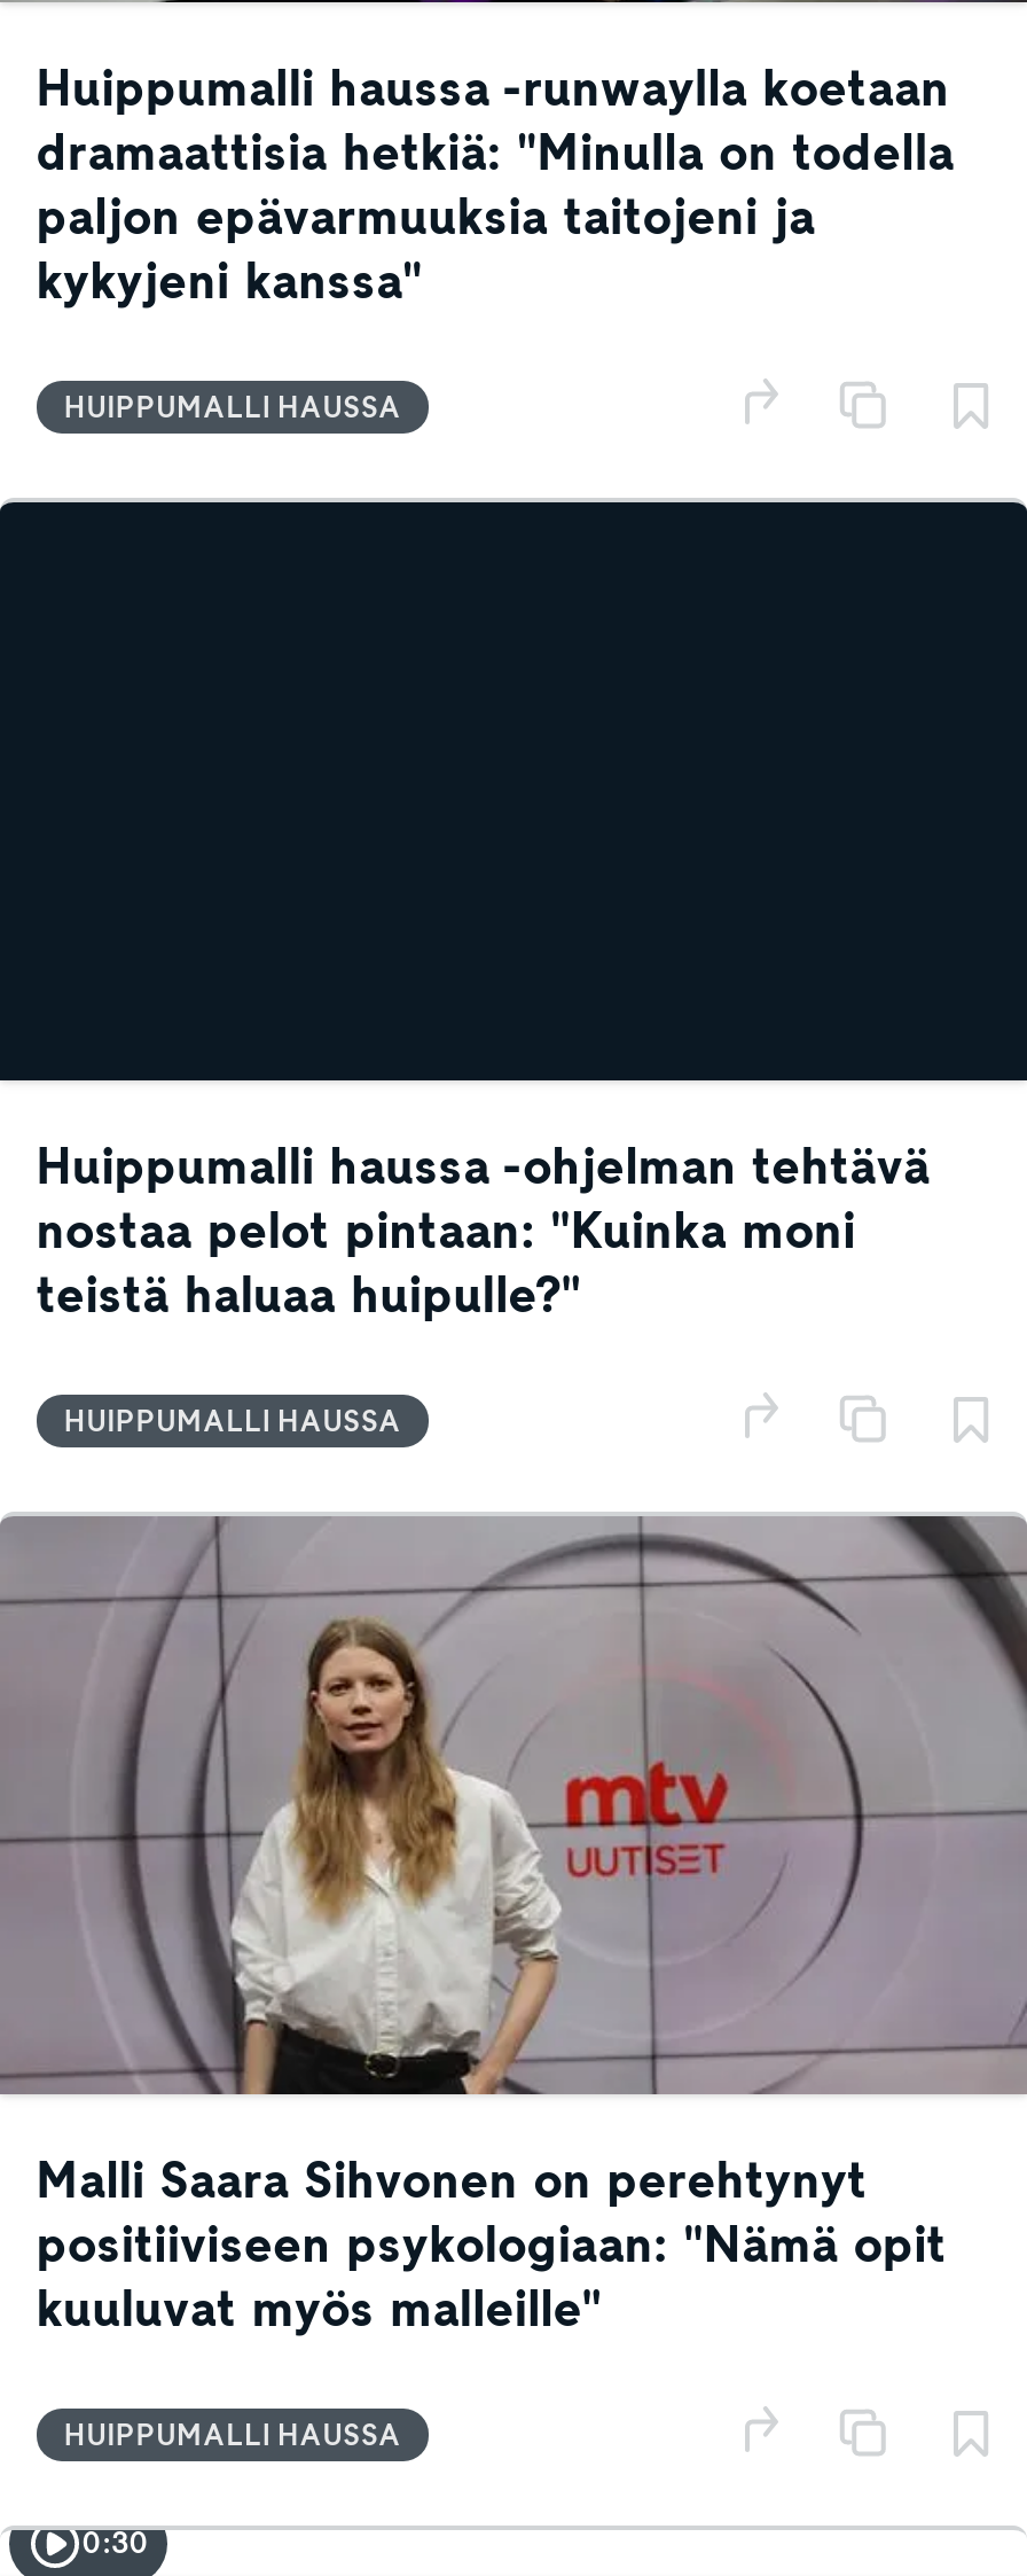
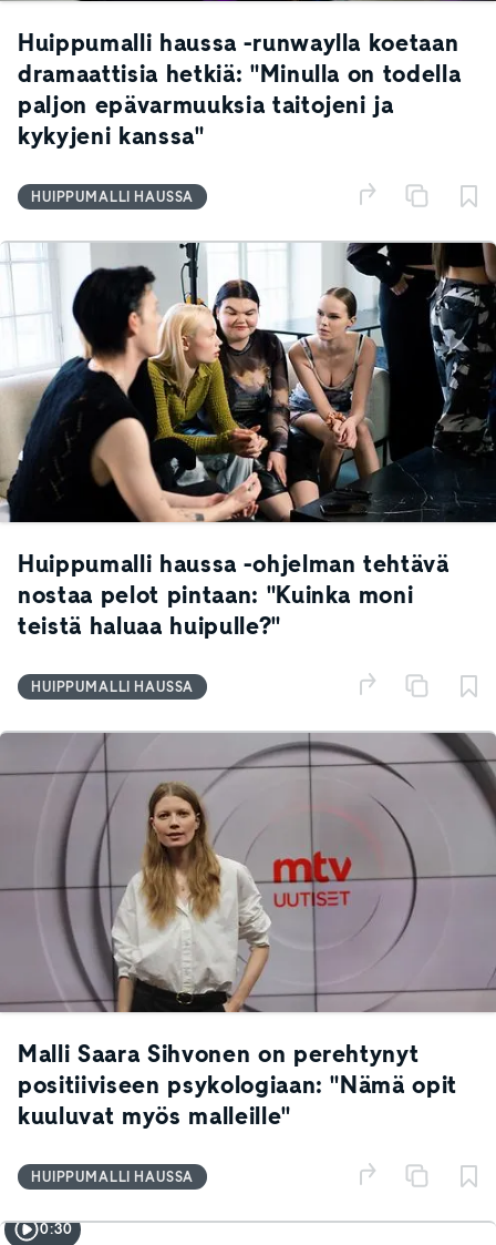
none -> [3,242,493,523] [image]

